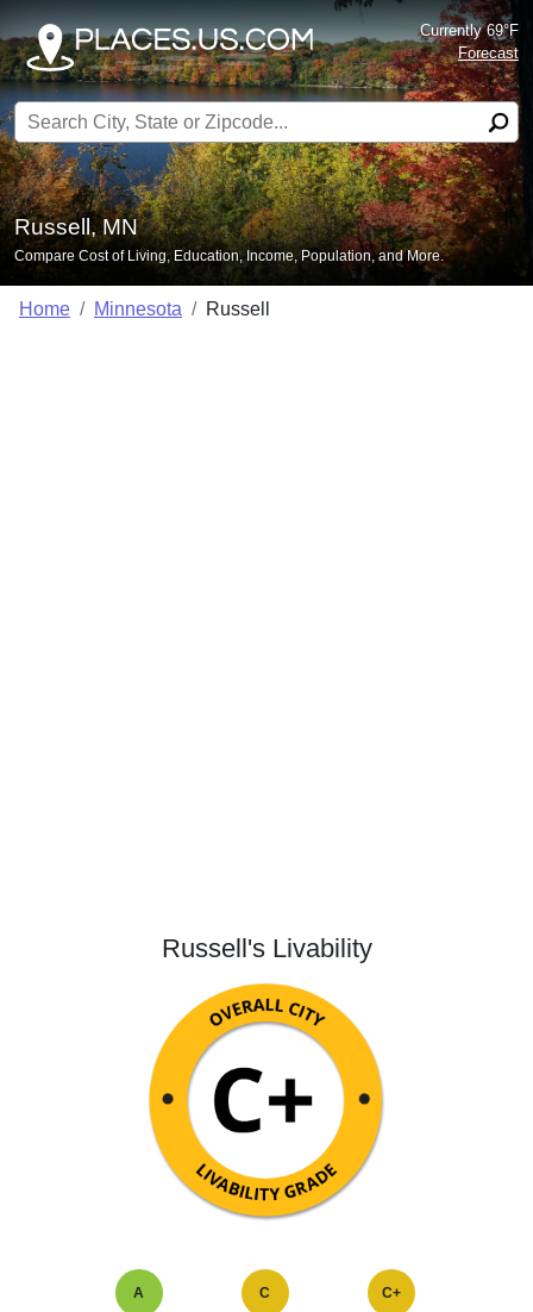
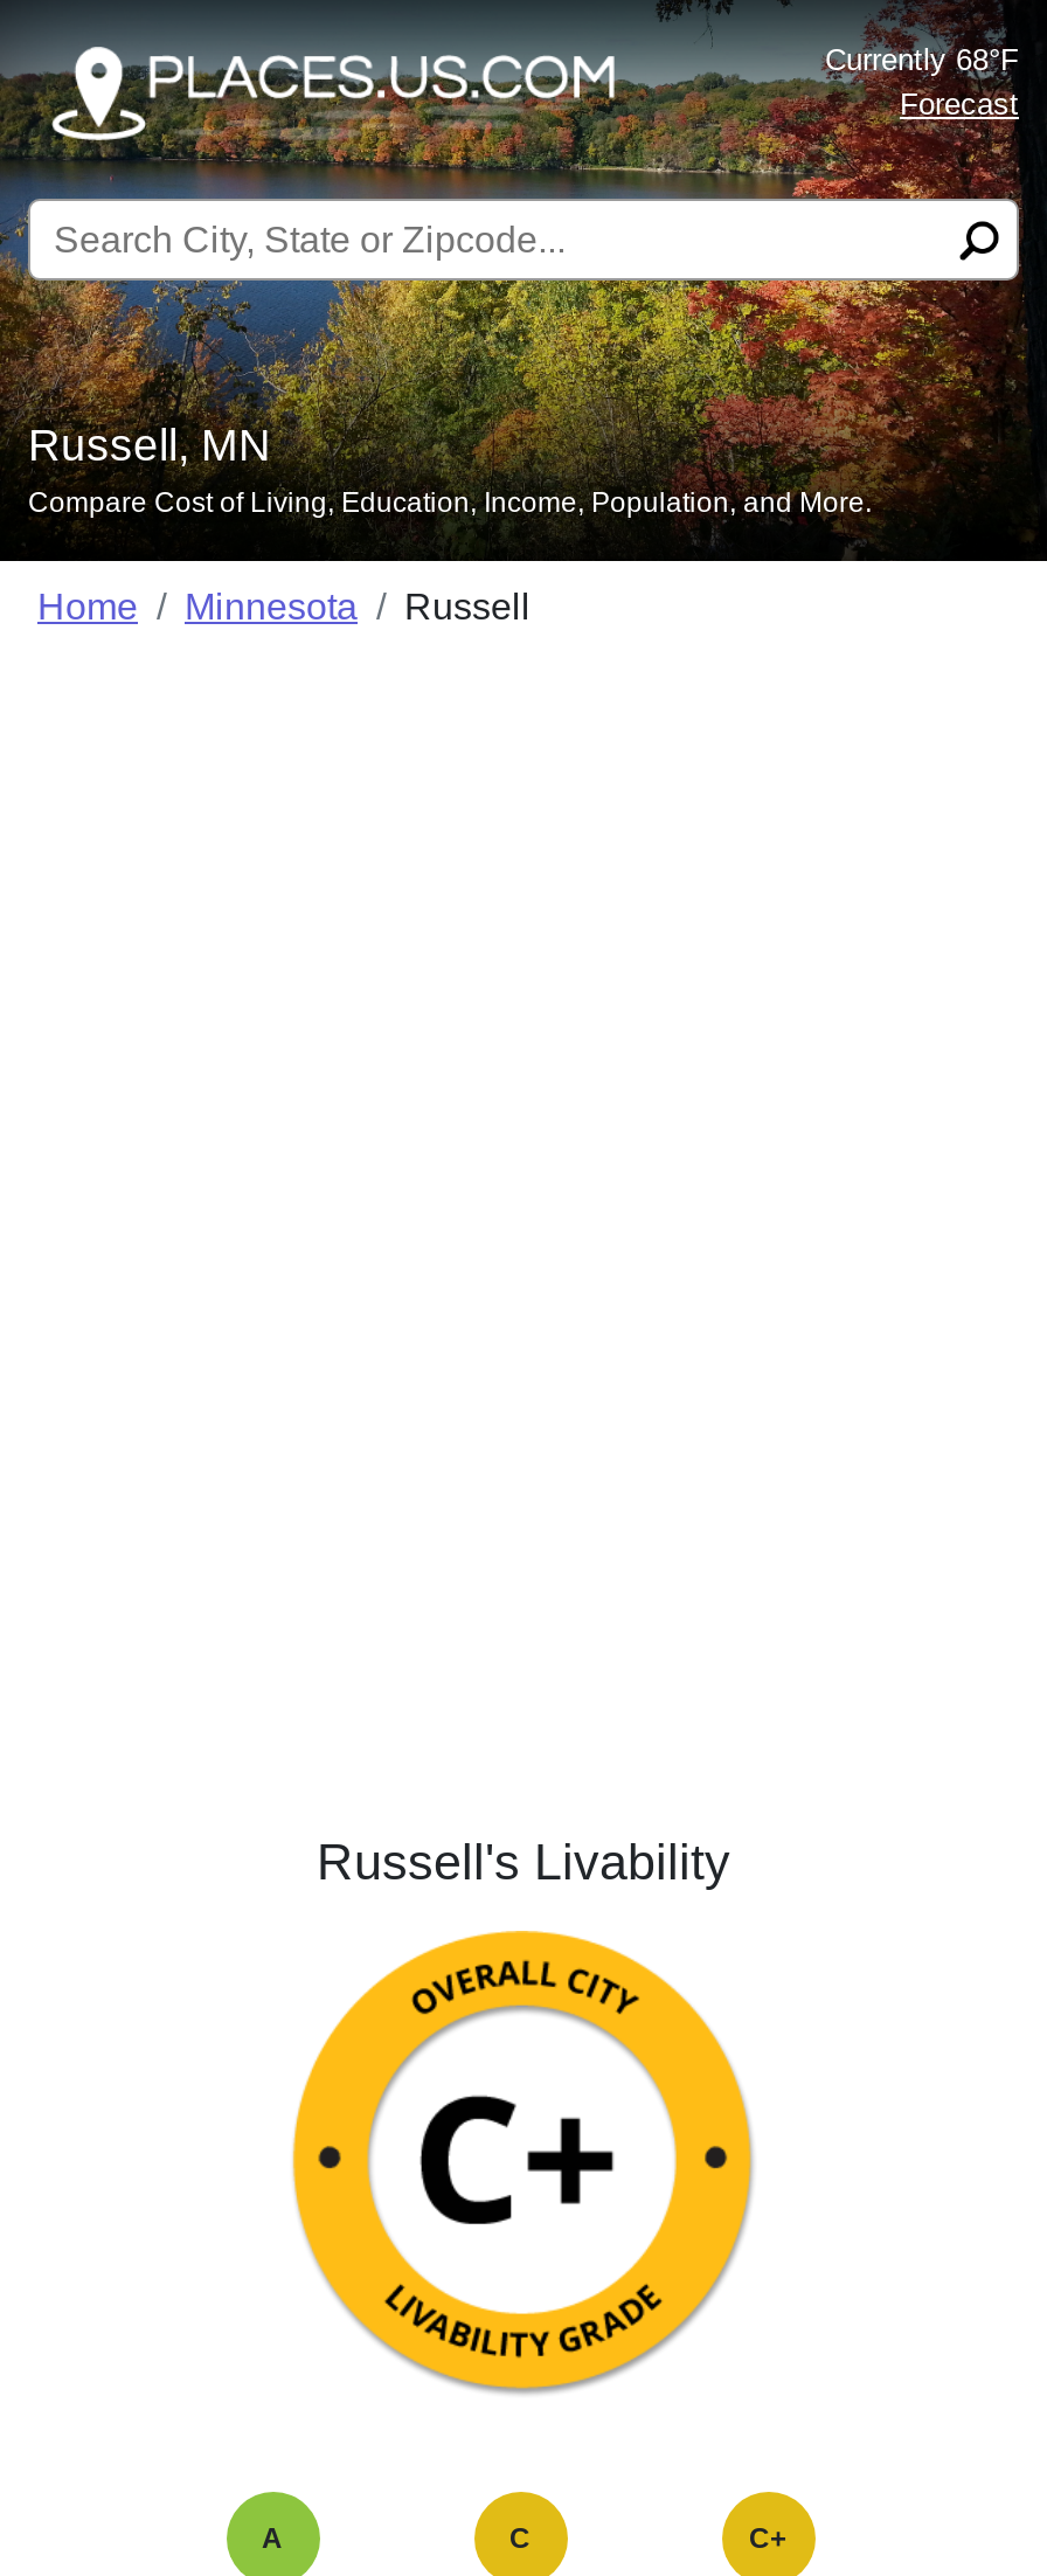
[420,21,519,39] Currently 69°F -> [825,42,1019,77] Currently 68°F

